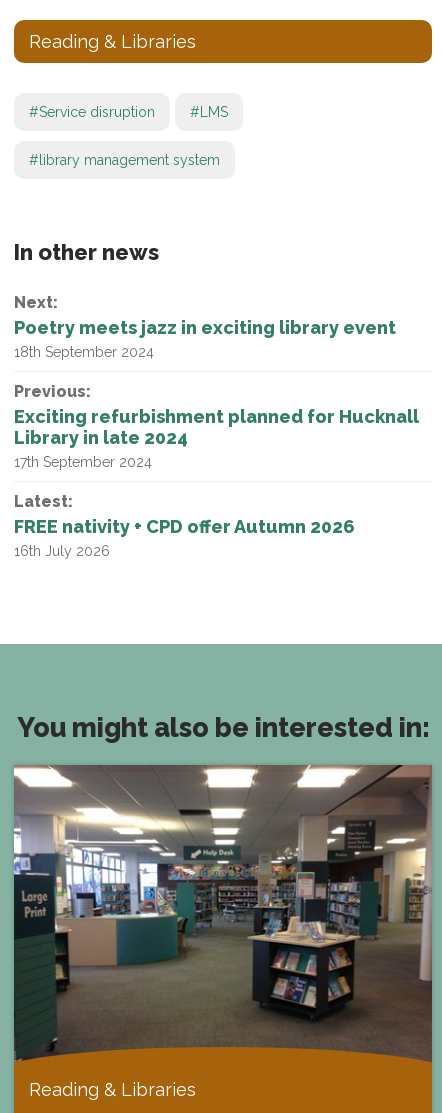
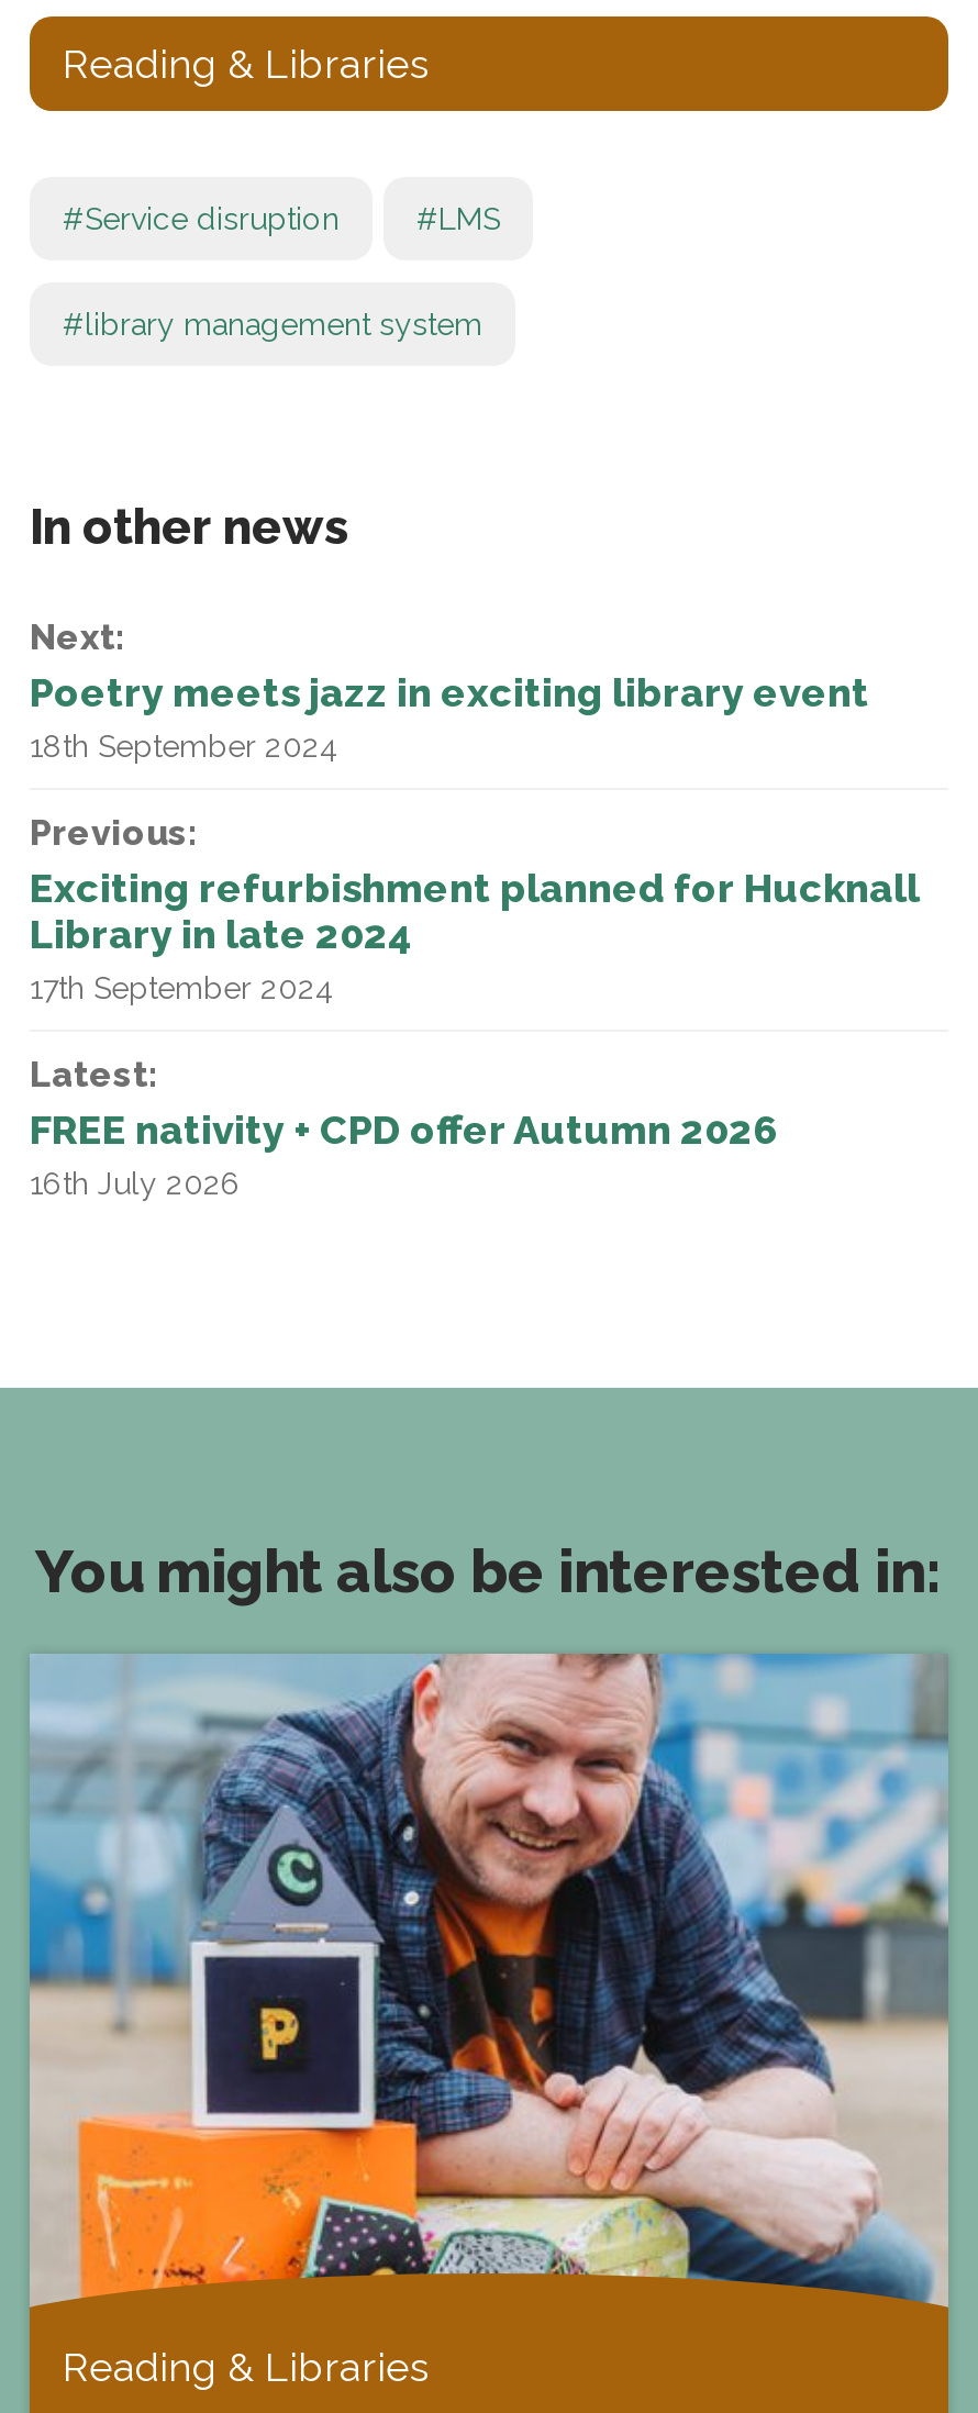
[13,764,433,1062] [image] -> [27,1654,948,2309] [image]

